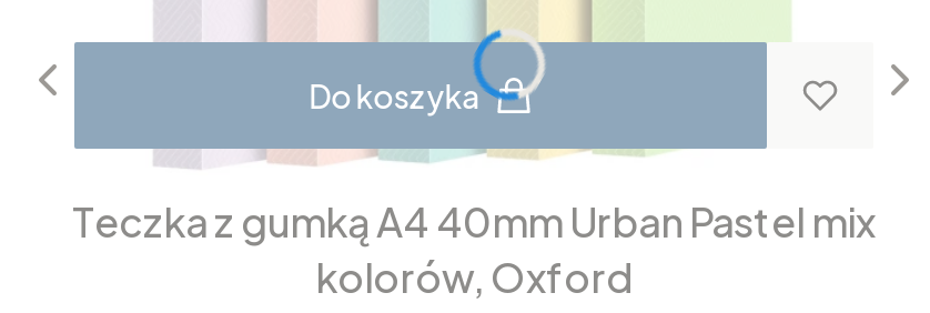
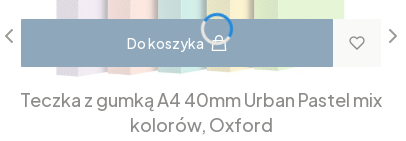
[472,27,547,102] [image] -> [200,11,234,46] [image]

